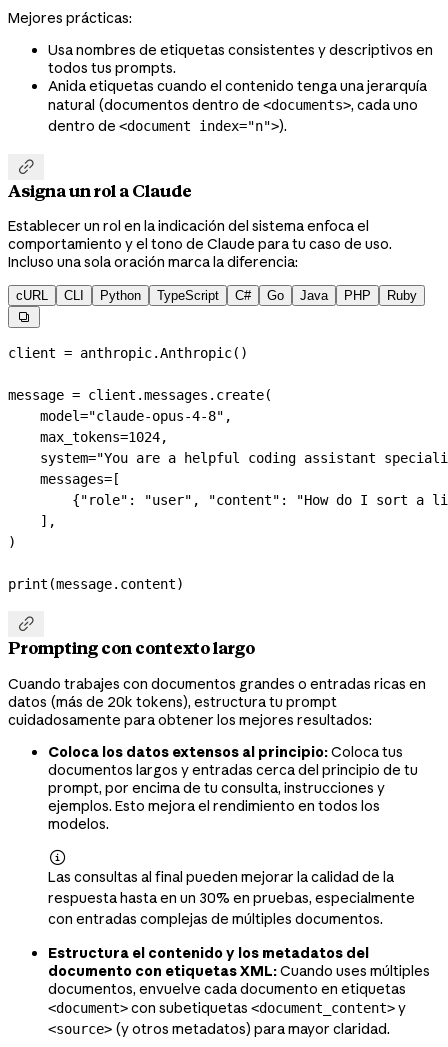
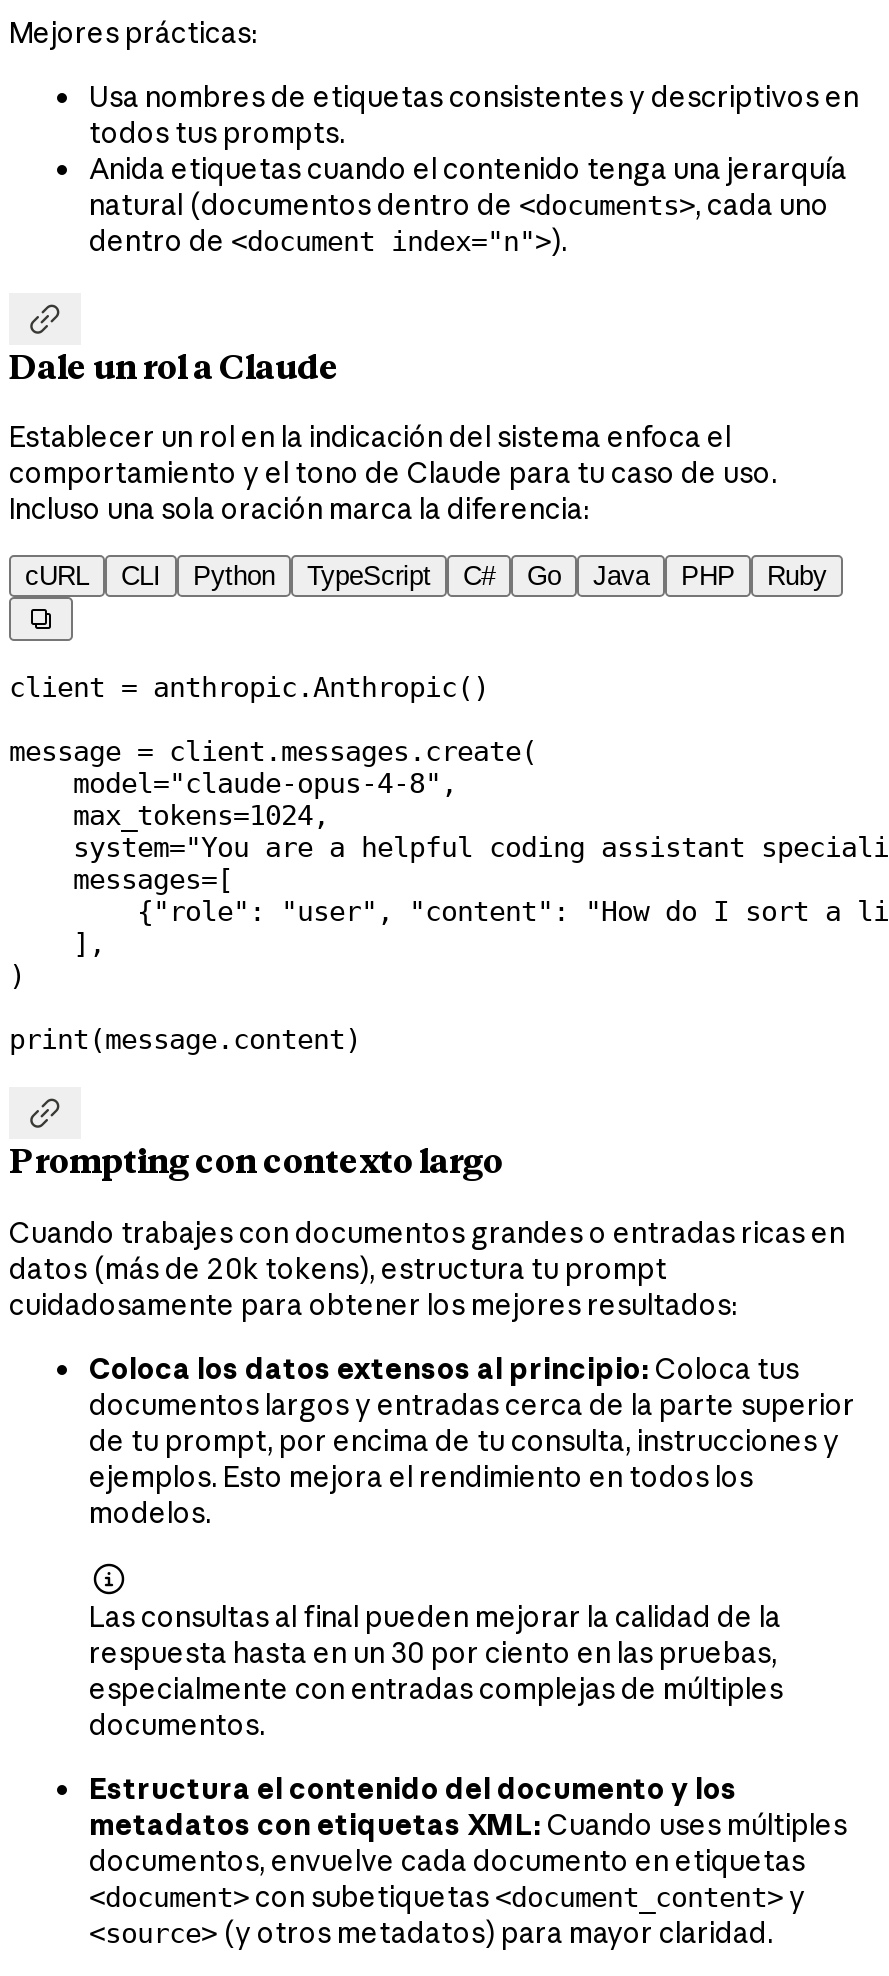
[8,181,192,201] Asigna un rol a Claude -> [9,346,339,386] Dale un rol a Claude
[48,761,418,797] documentos largos y entradas cerca del principio de tu | prompt, por encima de tu consulta, instrucciones y -> [89,1387,855,1459] documentos largos y entradas cerca de la parte superior | de tu prompt, por encima de tu consulta, instrucciones y
[48,889,415,928] respuesta hasta en un 30% en pruebas, especialmente | con entradas complejas de múltiples documentos. -> [89,1635,783,1743] respuesta hasta en un 30 por ciento en las pruebas, | especialmente con entradas complejas de múltiples | documentos.
[48,944,430,980] Estructura el contenido y los metadatos del | documento con etiquetas XML: Cuando uses múltiples -> [89,1771,847,1843] Estructura el contenido del documento y los | metadatos con etiquetas XML: Cuando uses múltiples

